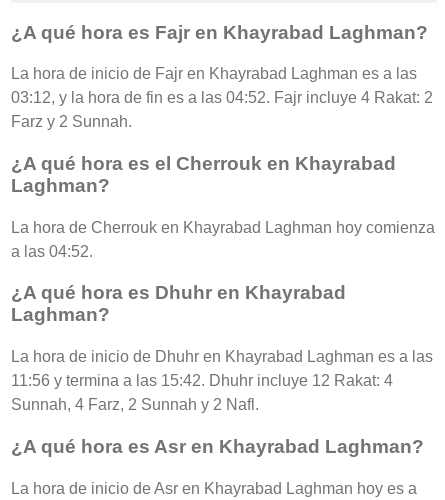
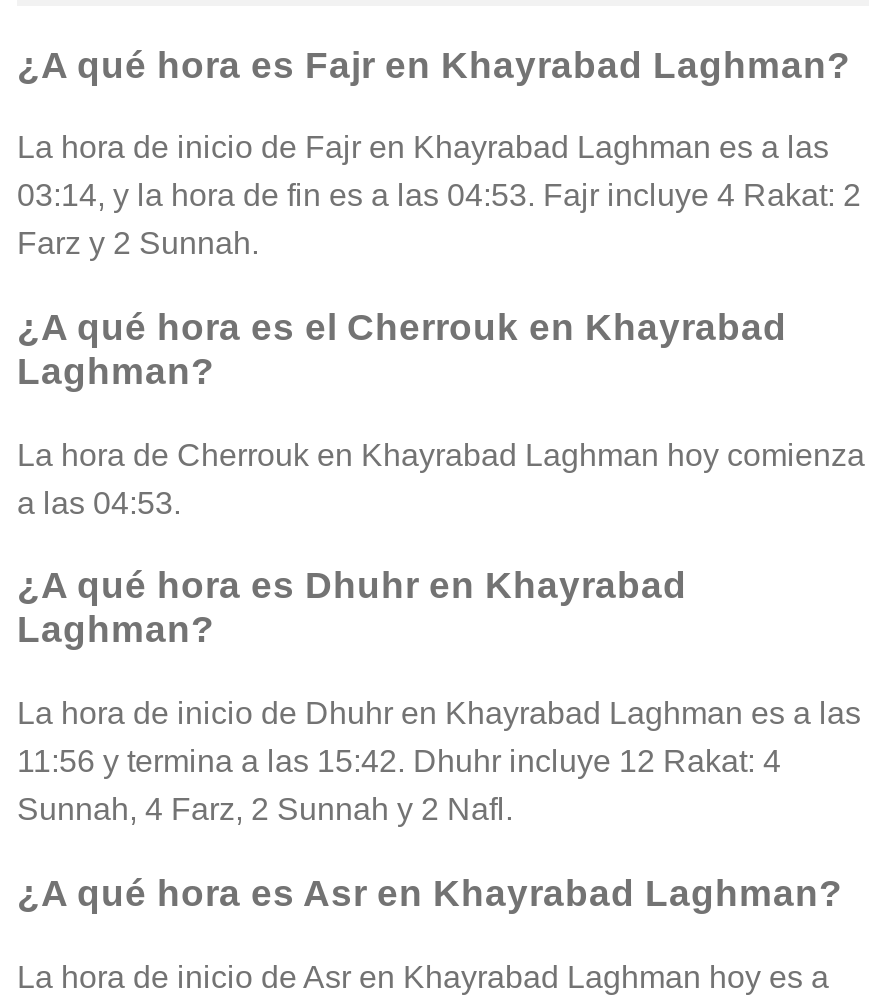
[11,89,433,106] 03:12, y la hora de fin es a las 04:52. Fajr incluye 4 Rakat: 2 -> [17,178,861,212] 03:14, y la hora de fin es a las 04:53. Fajr incluye 4 Rakat: 2
[11,243,93,260] a las 04:52. -> [17,485,181,519] a las 04:53.

